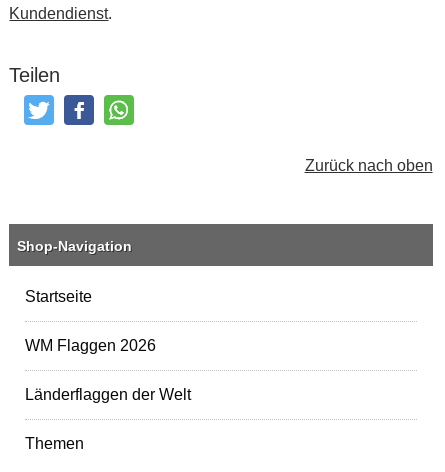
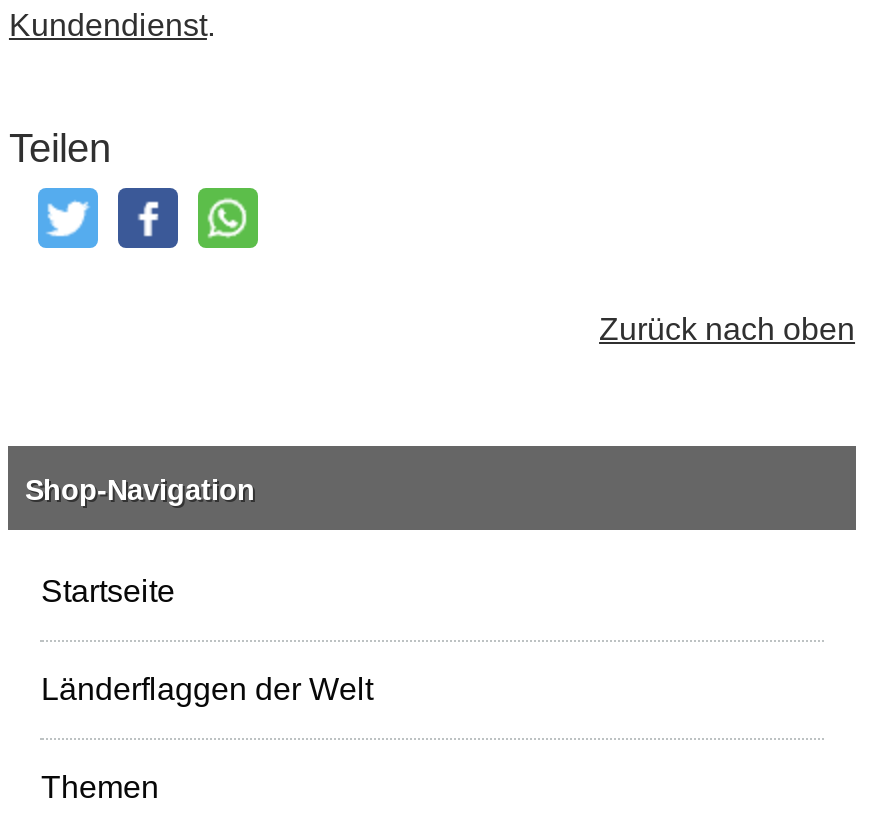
[25,337,156,354] WM Flaggen 2026 -> none

